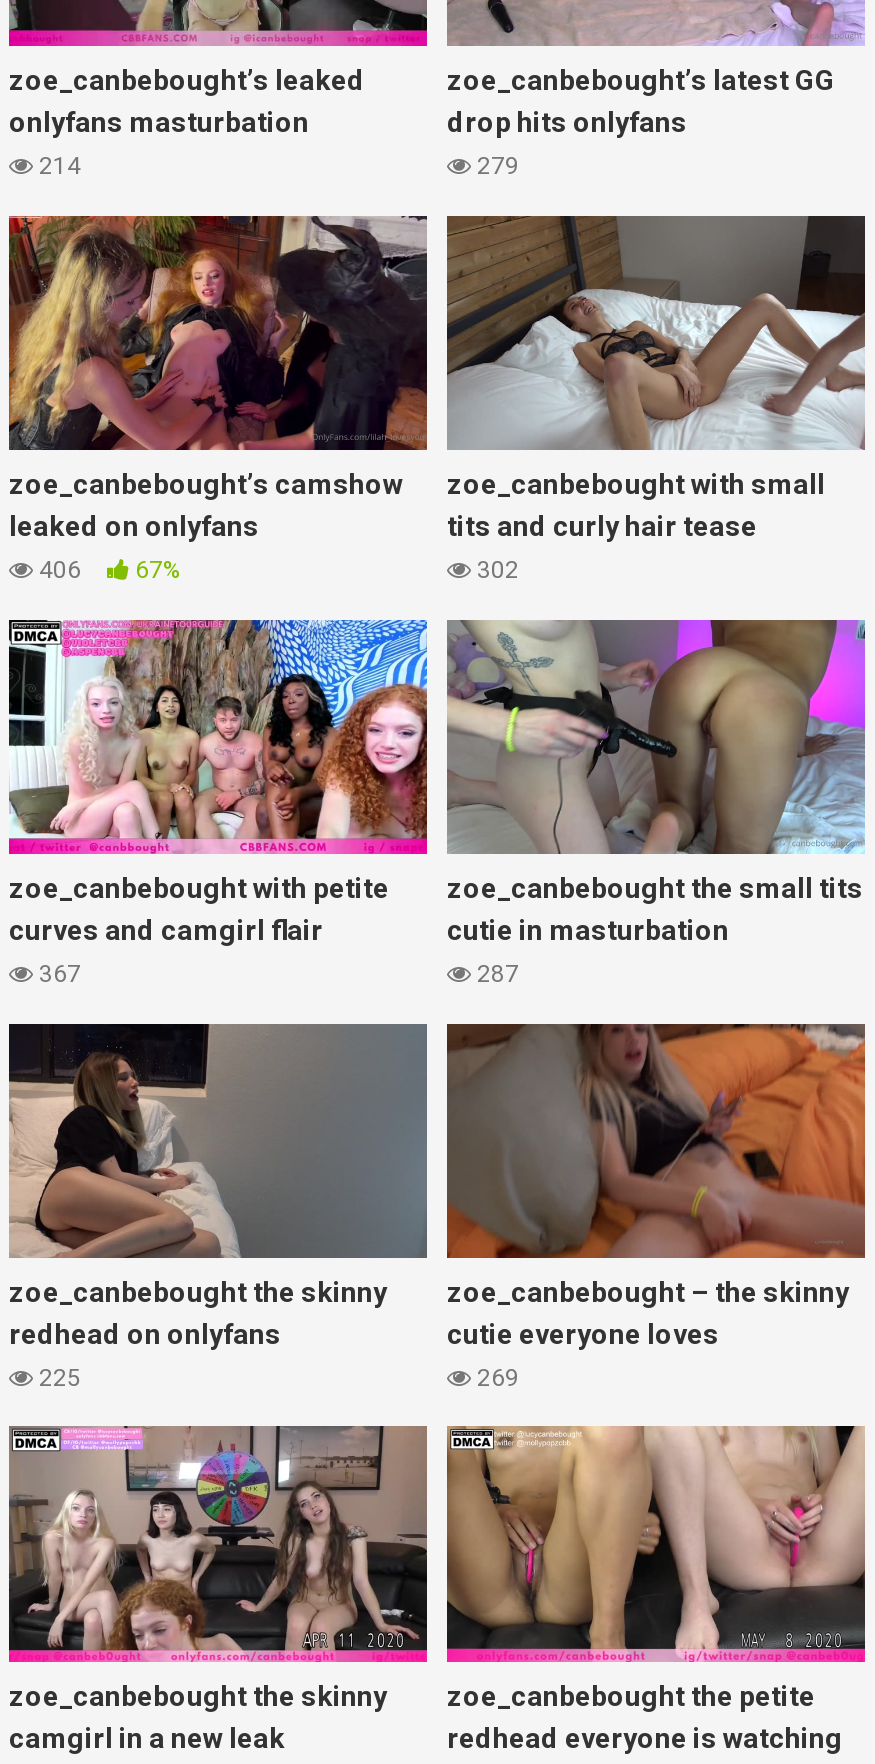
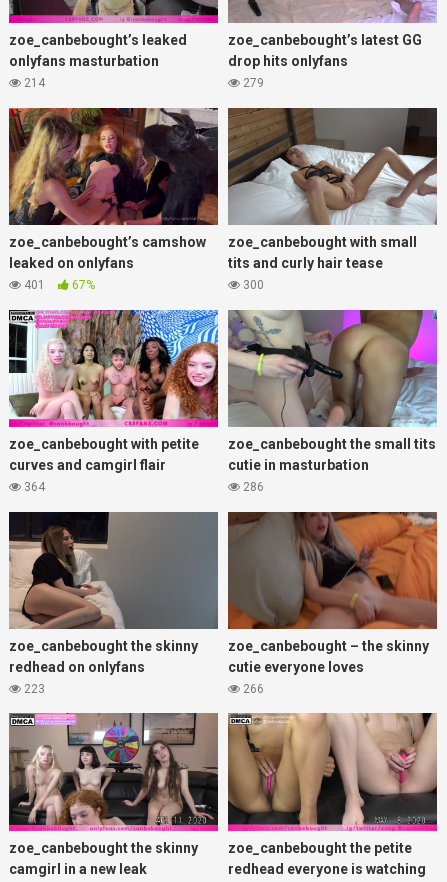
[33,556,181,584] 406 67% -> [21,278,95,292] 401 67%
[471,556,519,584] 302 -> [240,278,264,292] 300
[33,960,81,988] 367 -> [21,480,45,494] 364
[471,960,519,988] 287 -> [240,480,264,494] 286
[33,1364,81,1392] 225 -> [21,682,45,696] 223
[471,1364,519,1392] 269 -> [240,682,264,696] 266

